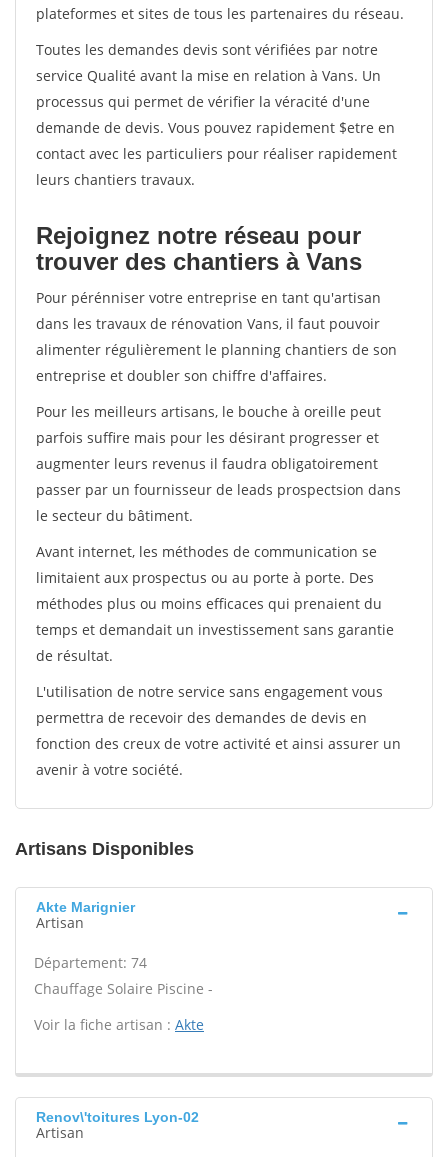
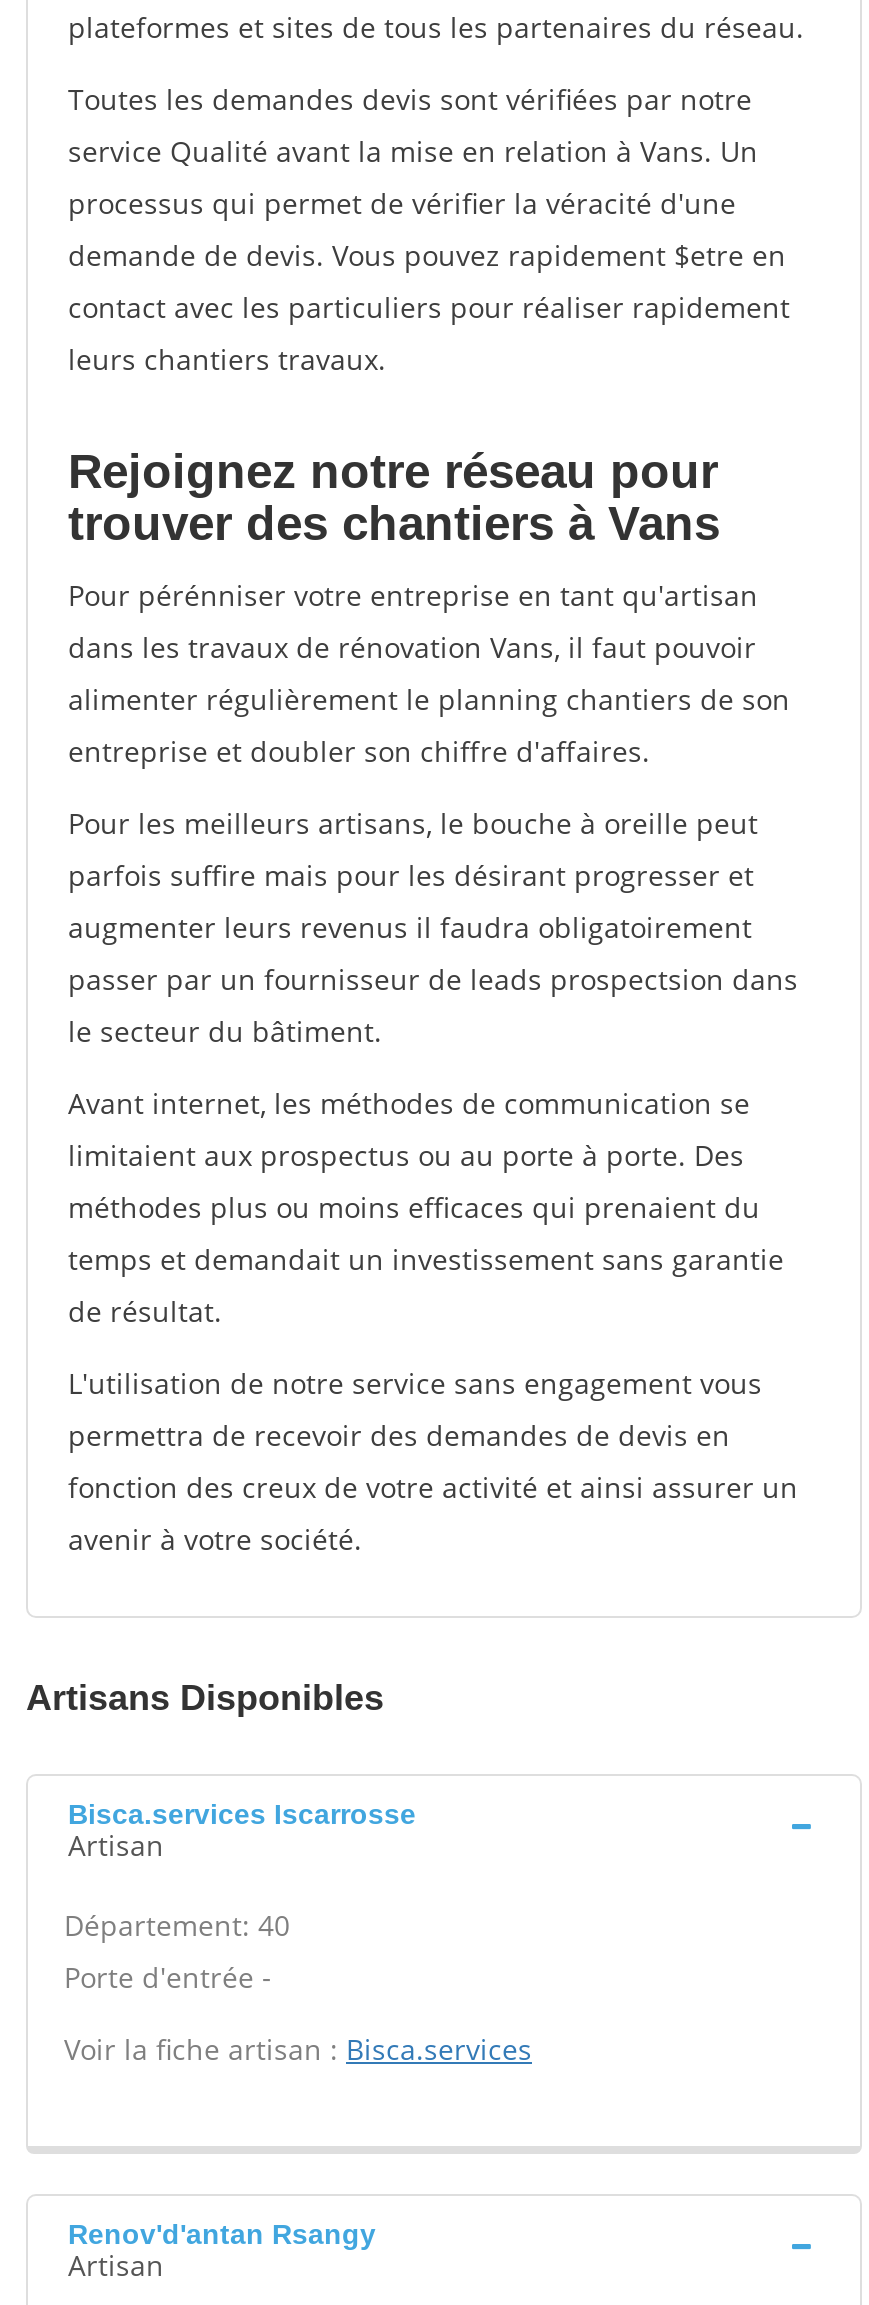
[36,899,135,915] Akte Marignier -> [68,1798,416,1830] Bisca.services Iscarrosse
[34,953,213,998] Département: 74 | Chauffage Solaire Piscine - -> [64,1906,290,1996] Département: 40 | Porte d'entrée -
[34,1015,204,1034] Voir la fiche artisan : Akte -> [64,2030,532,2068] Voir la fiche artisan : Bisca.services
[36,1109,199,1125] Renov\'toitures Lyon-02 -> [68,2218,376,2250] Renov'd'antan Rsangy

